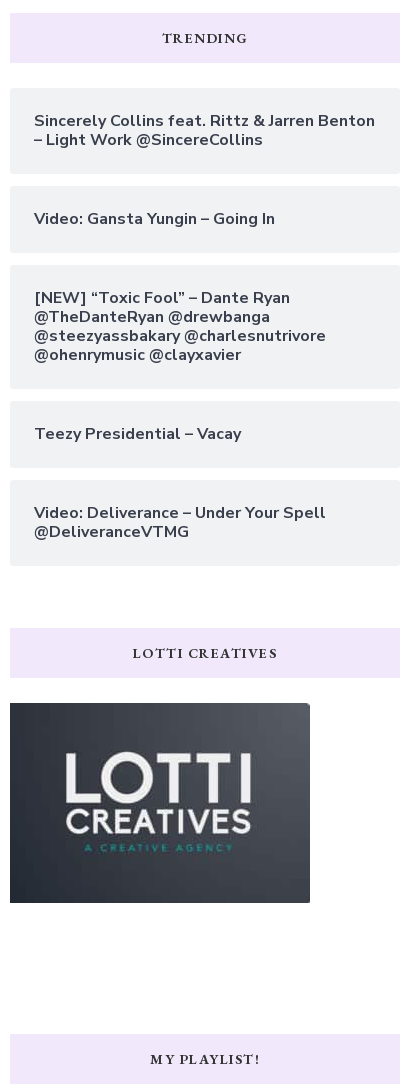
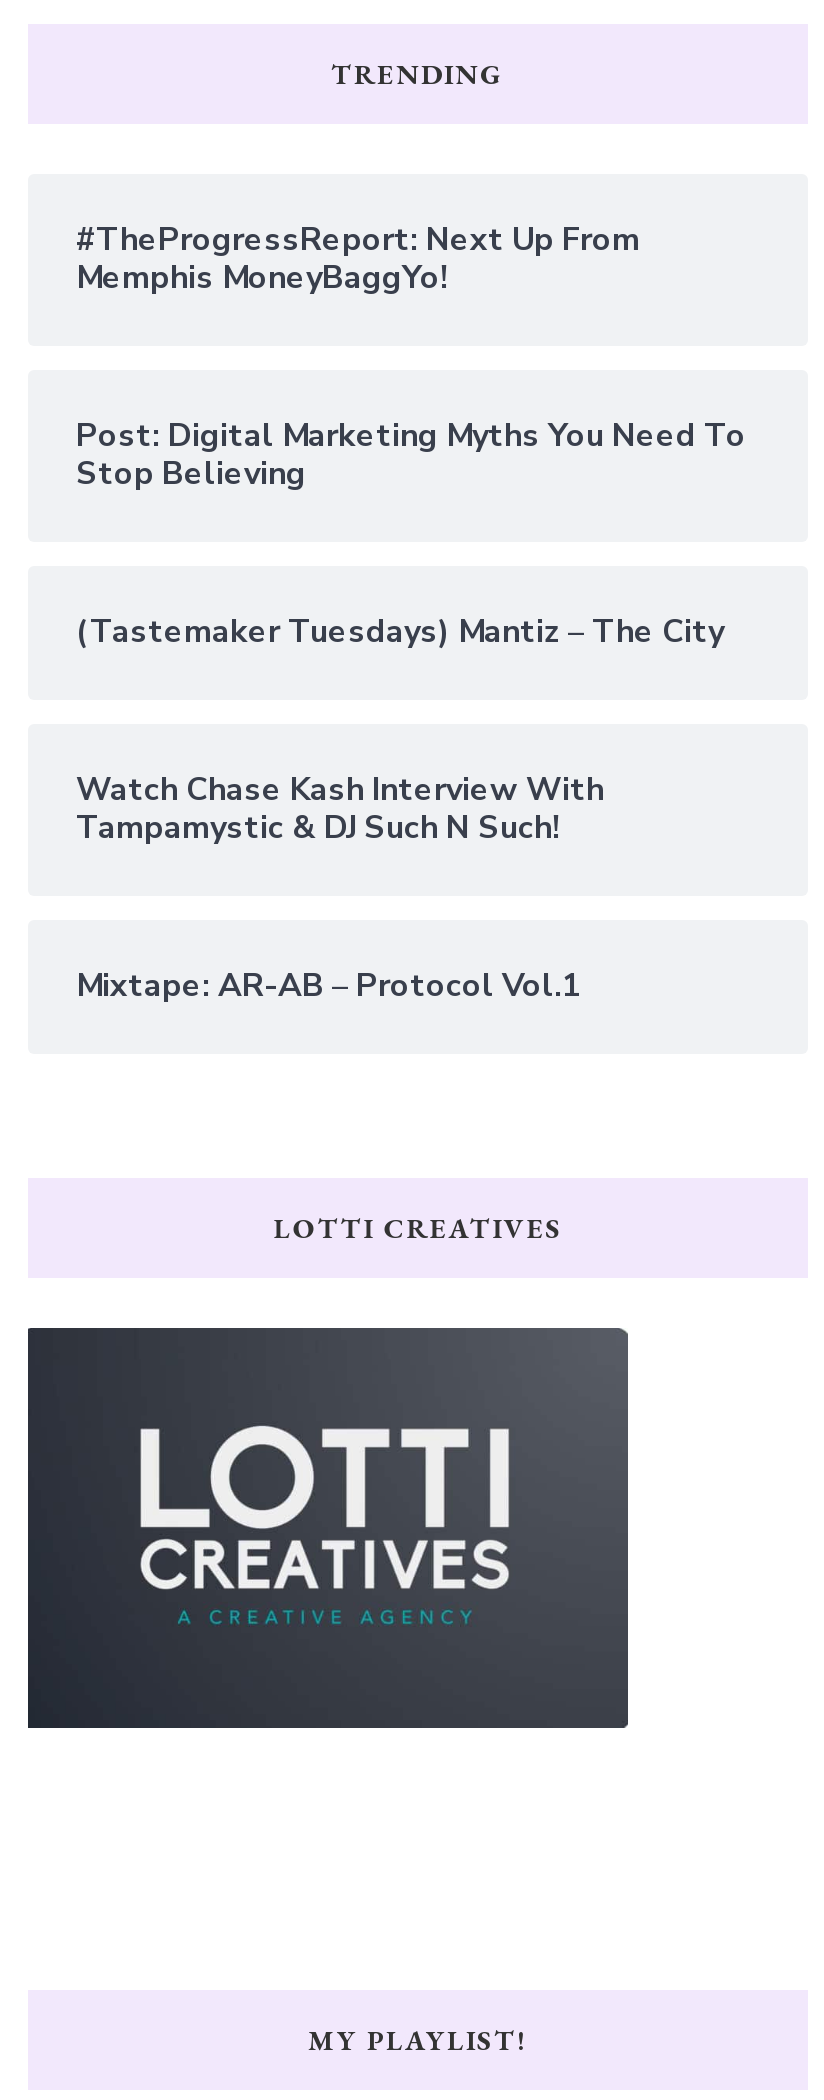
[34,110,375,151] Sincerely Collins feat. Rittz & Jarren Benton | – Light Work @SincereCollins -> [76,217,640,299] #TheProgressReport: Next Up From | Memphis MoneyBaggYo!
[34,208,275,230] Video: Gansta Yungin – Going In -> [76,413,746,495] Post: Digital Marketing Myths You Need To | Stop Believing
[34,287,326,366] [NEW] “Toxic Fool” – Dante Ryan | @TheDanteRyan @drewbanga | @steezyassbakary @charlesnutrivore | @ohenrymusic @clayxavier -> [76,609,724,653] (Tastemaker Tuesdays) Mantiz – The City
[34,423,241,445] Teezy Presidential – Vacay -> [76,767,604,849] Watch Chase Kash Interview With | Tampamystic & DJ Such N Such!
[34,502,326,543] Video: Deliverance – Under Your Spell | @DeliveranceVTMG -> [76,963,582,1007] Mixtape: AR-AB – Protocol Vol.1

